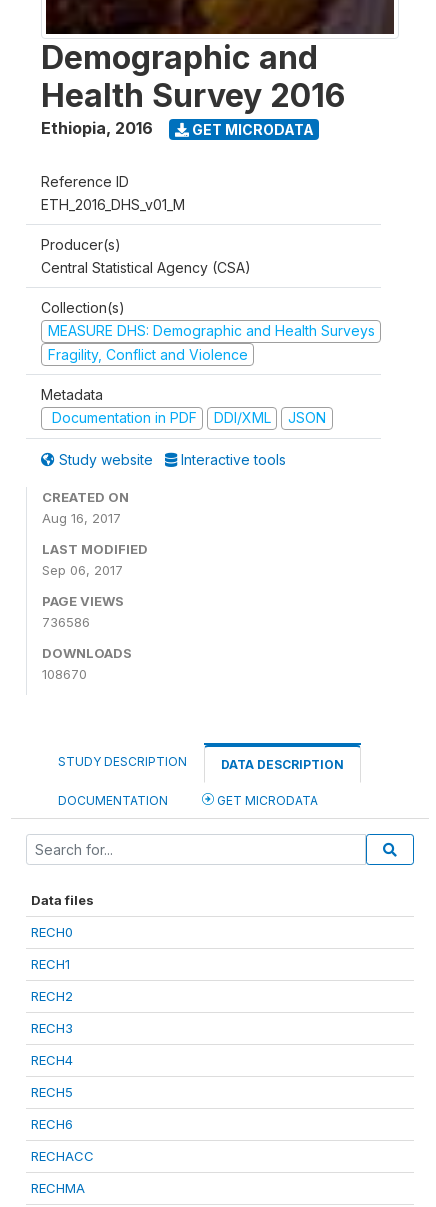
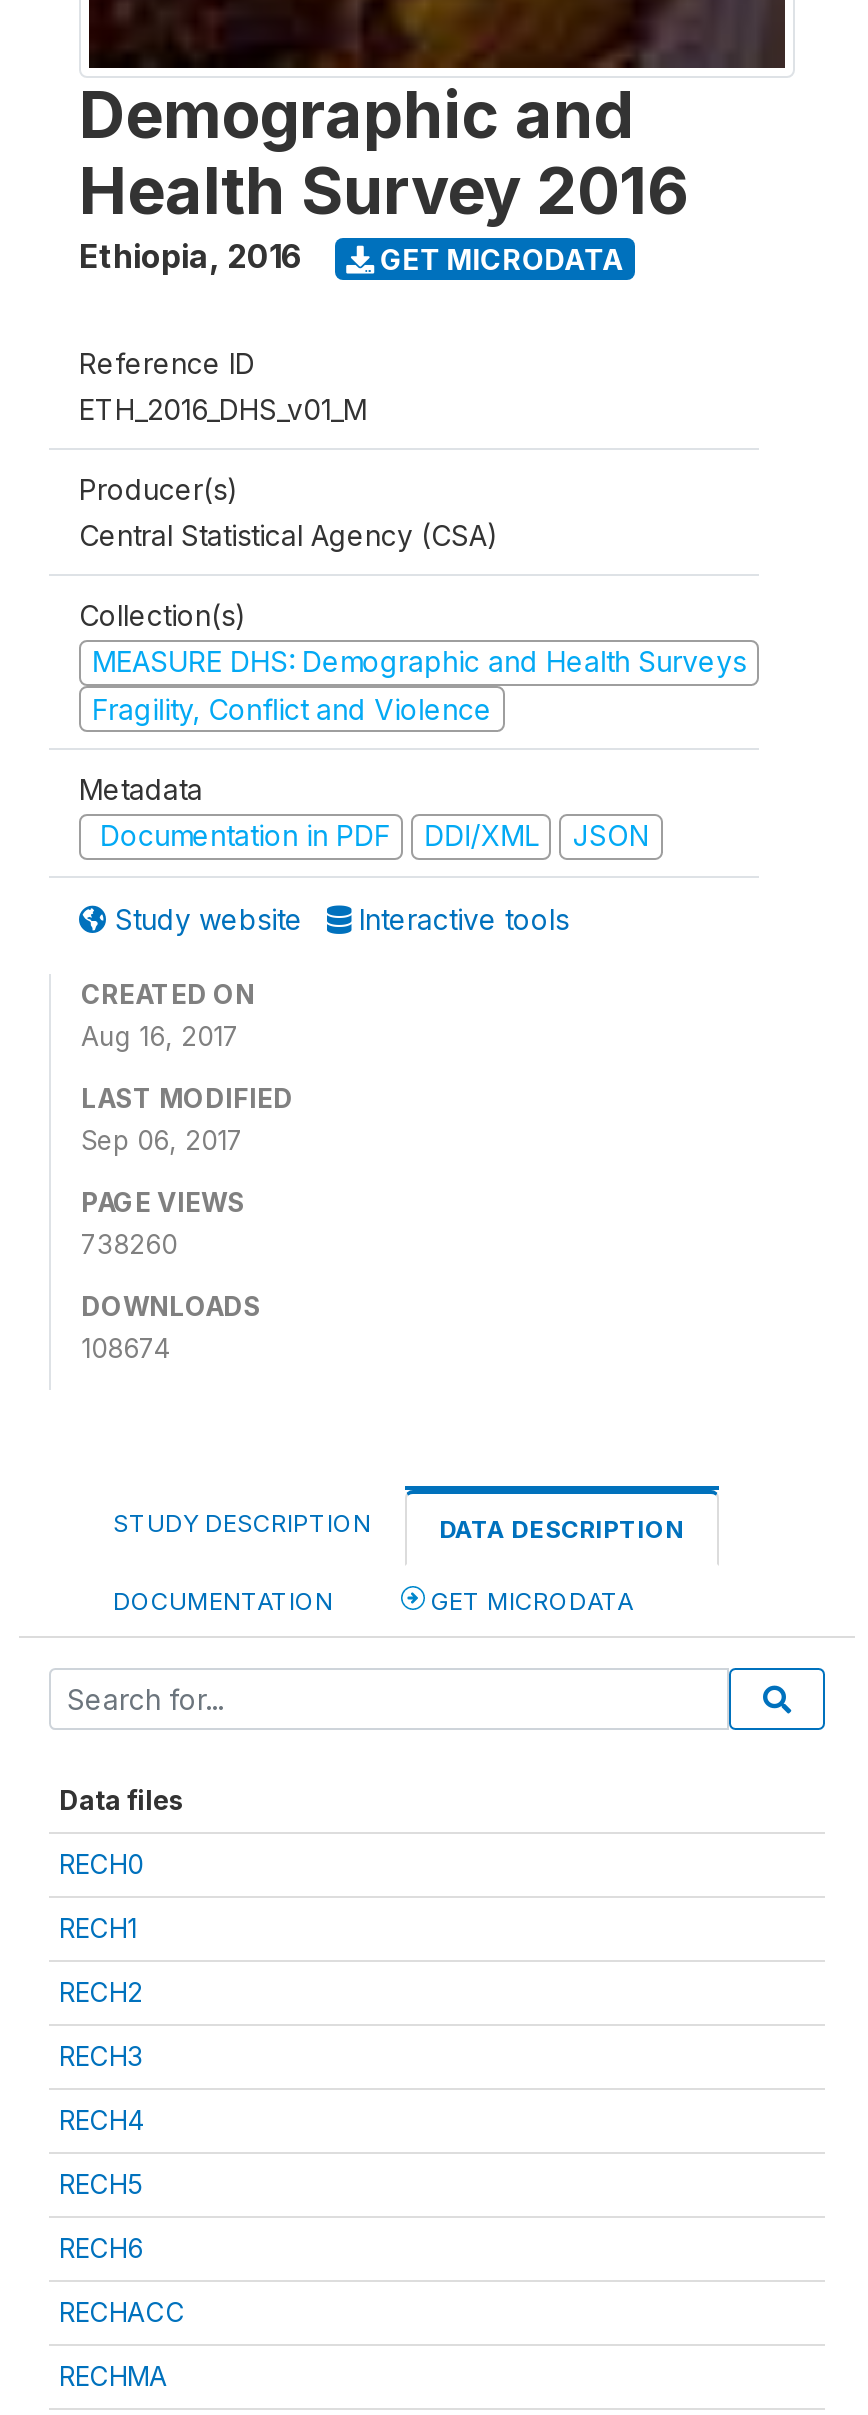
[42,613,90,629] 736586 -> [81,1227,177,1259] 738260
[42,665,87,681] 108670 -> [81,1331,169,1363] 108674

